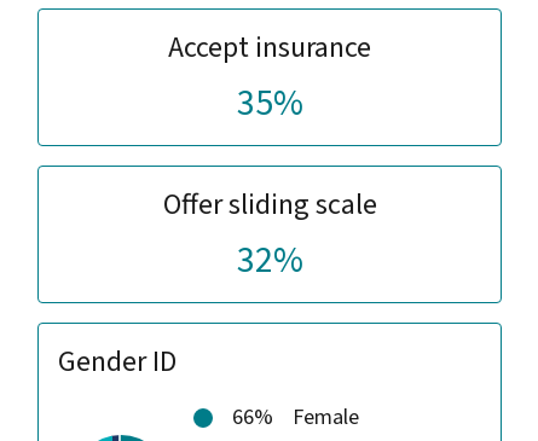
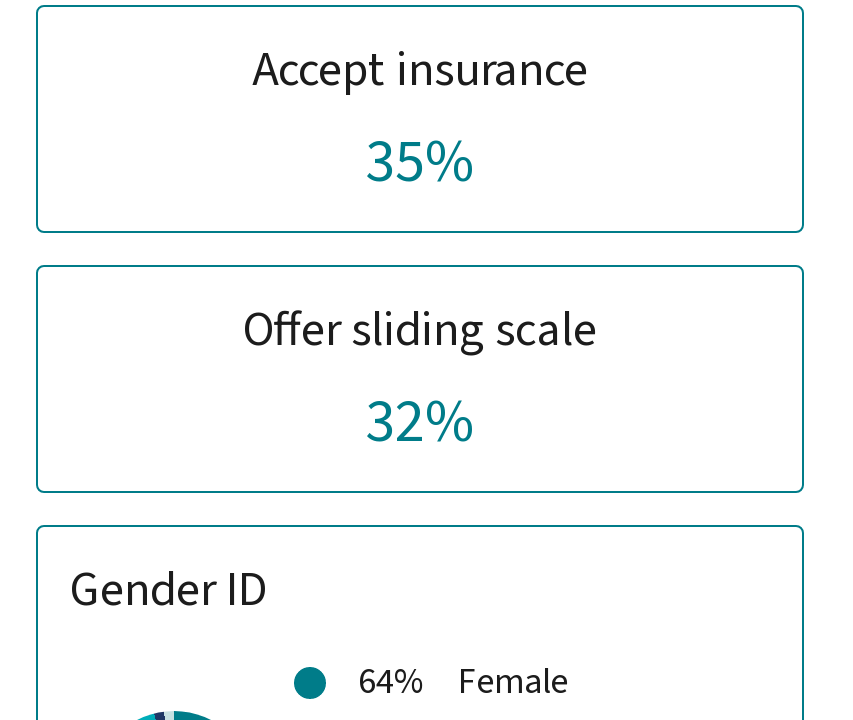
[232,402,359,433] 66% Female -> [358,656,568,706] 64% Female

